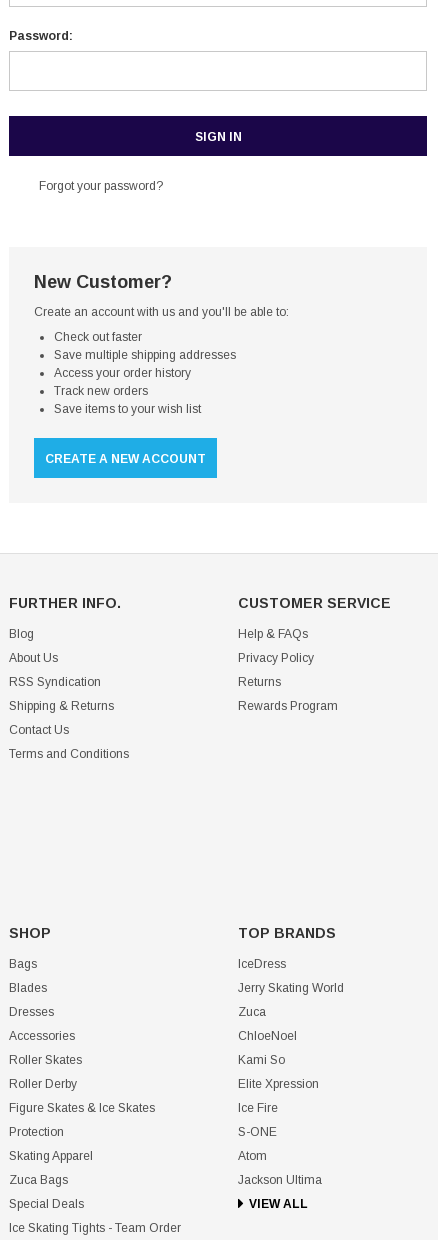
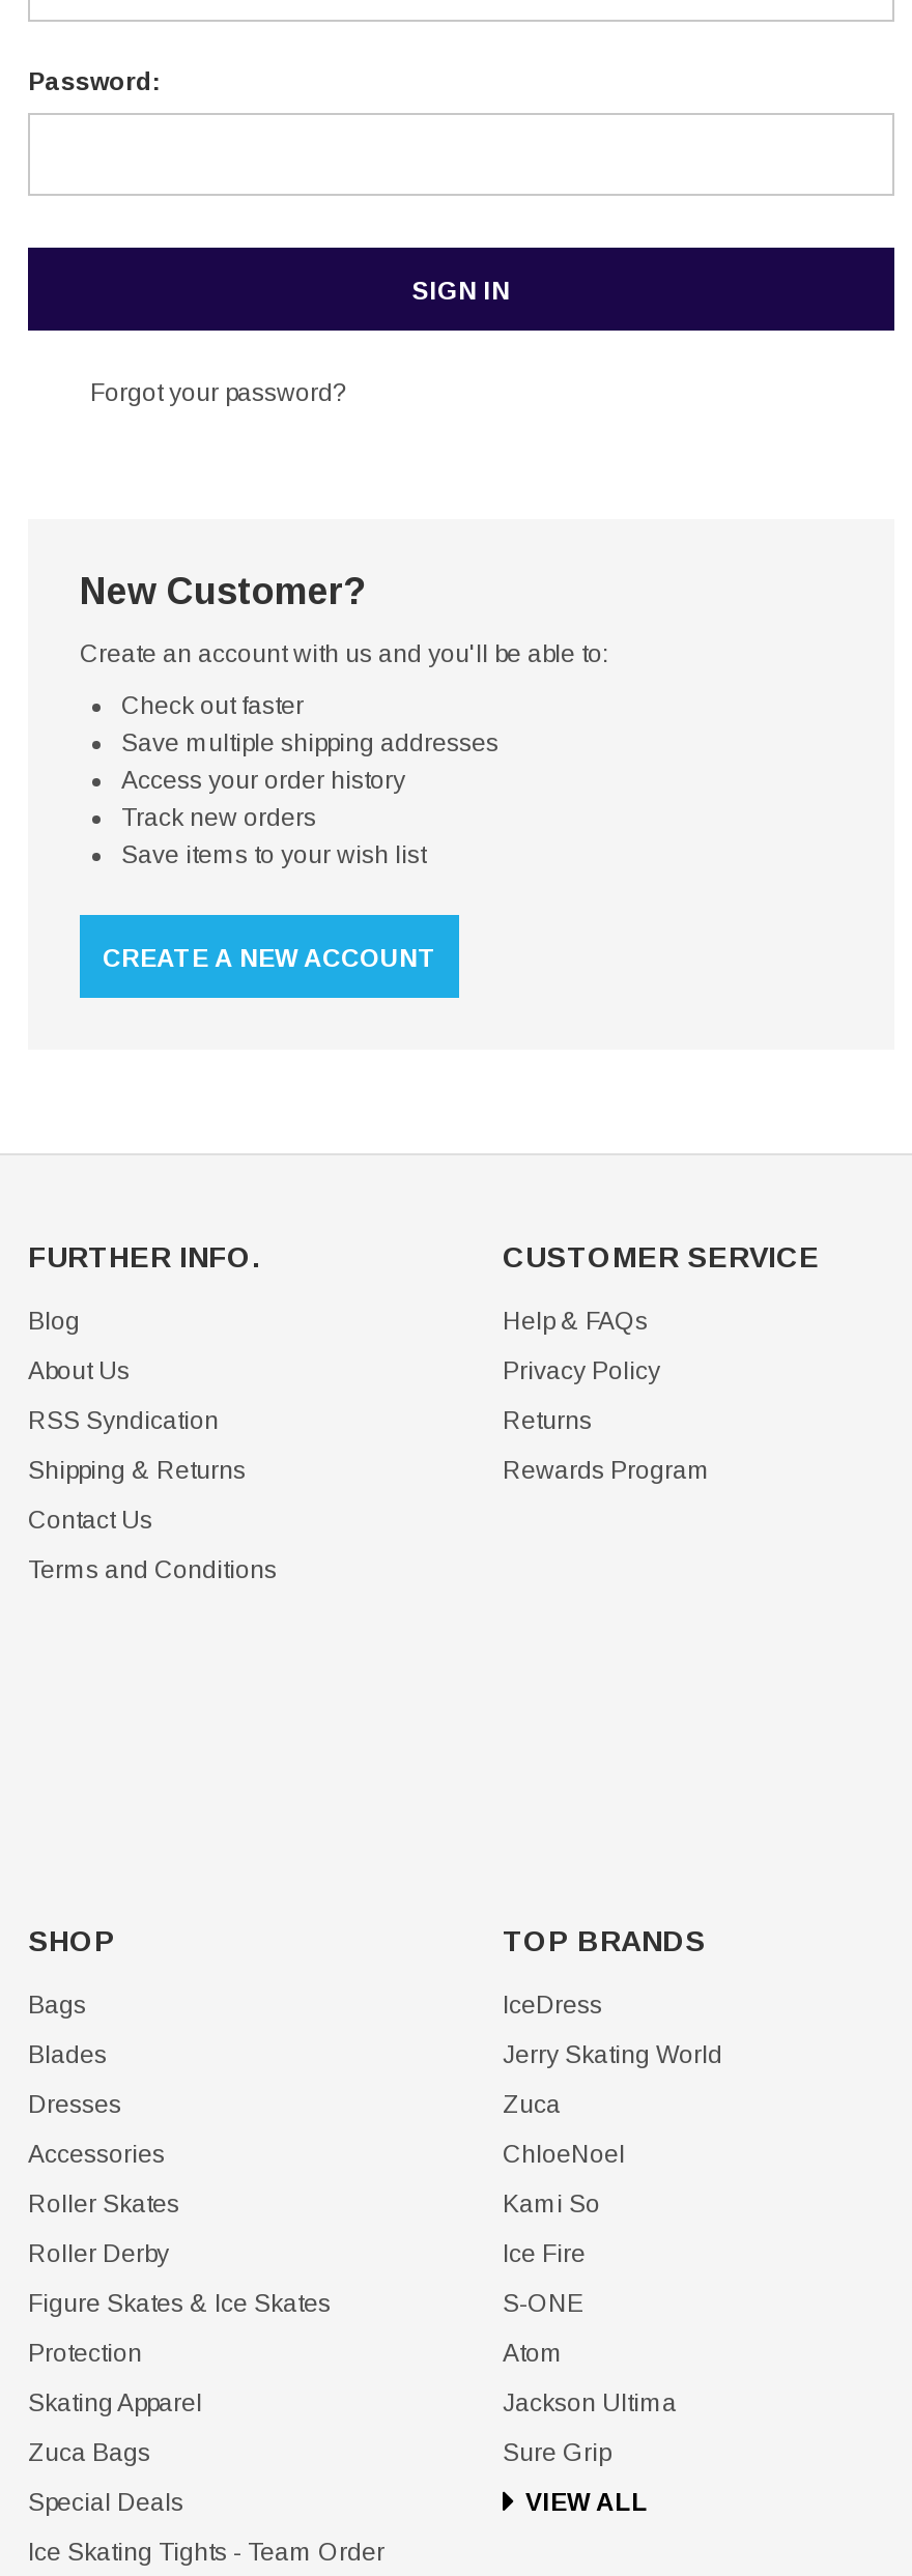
[238,1077,319,1091] Elite Xpression -> none
moved [238,1101,322,1187] -> [503,2239,677,2418]: Ice Fire | S-ONE | Atom | Jackson Ultima
none -> [503,2438,610,2467] Sure Grip

